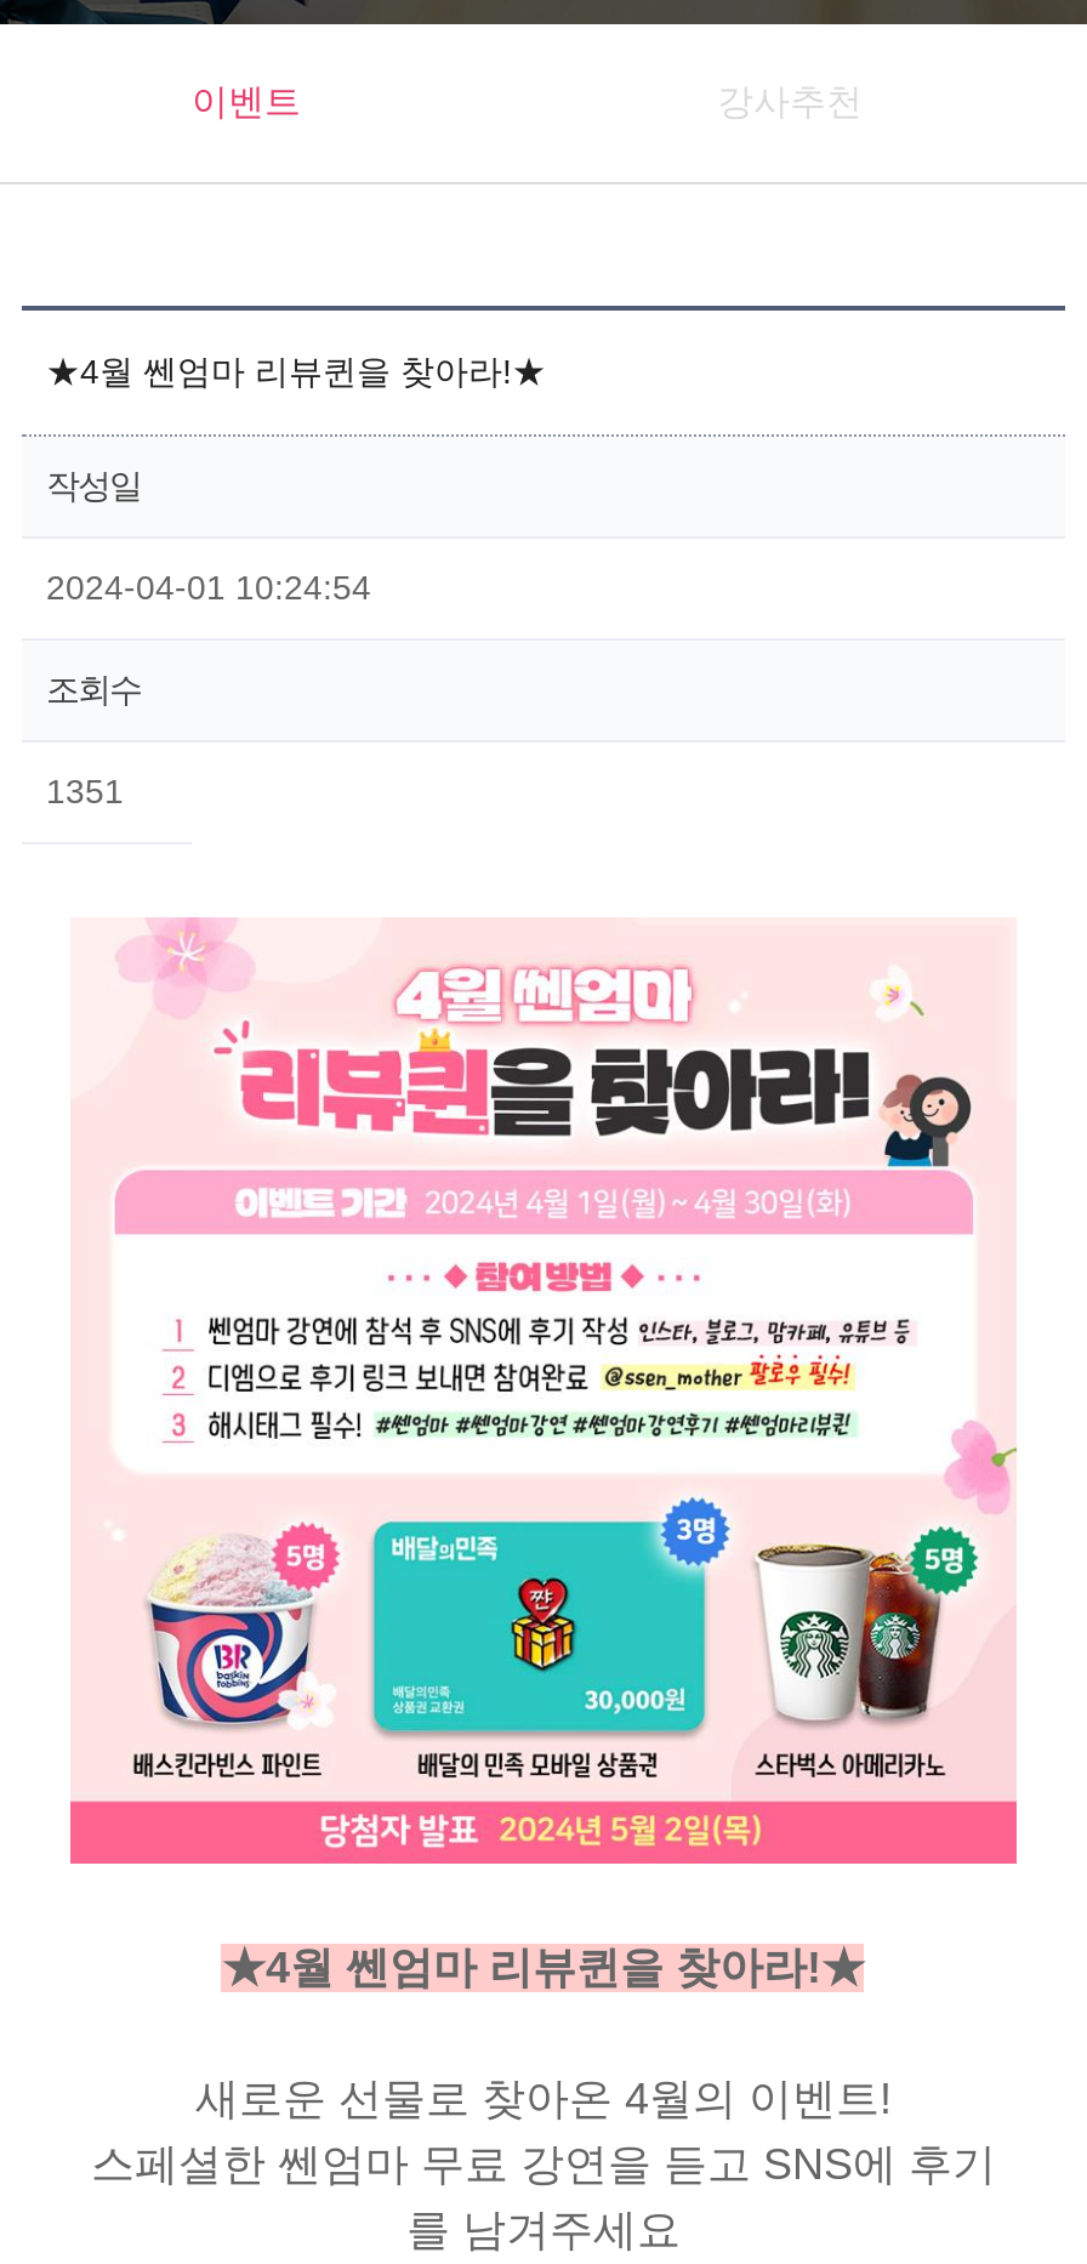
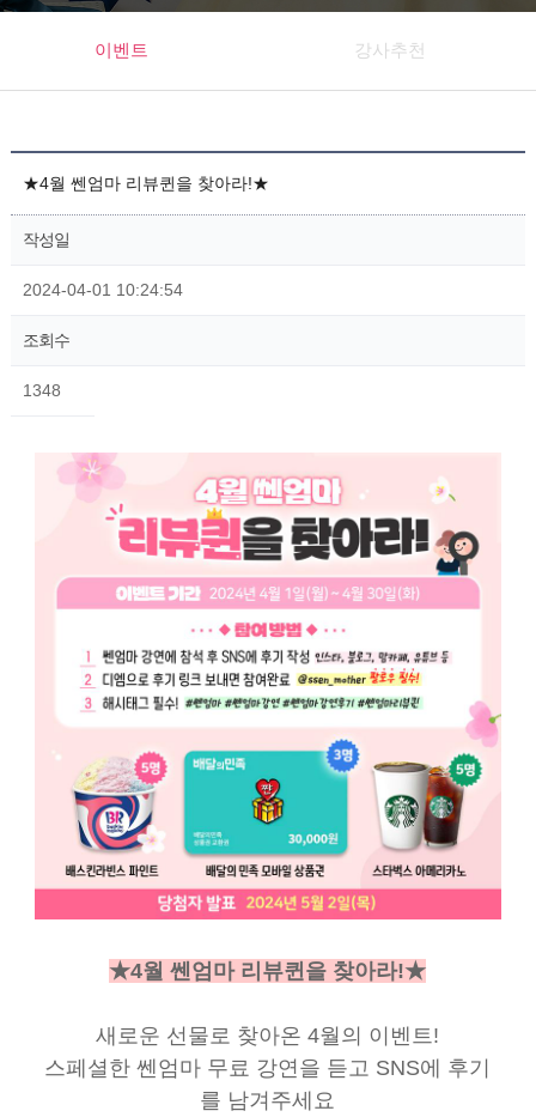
[46,772,124,810] 1351 -> [23,381,61,400] 1348

